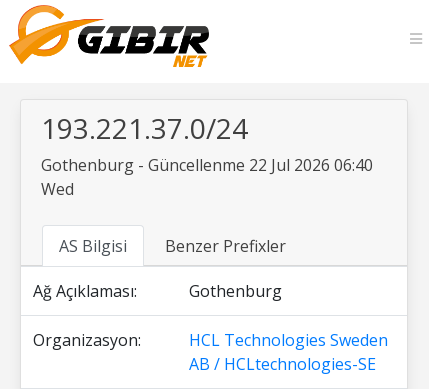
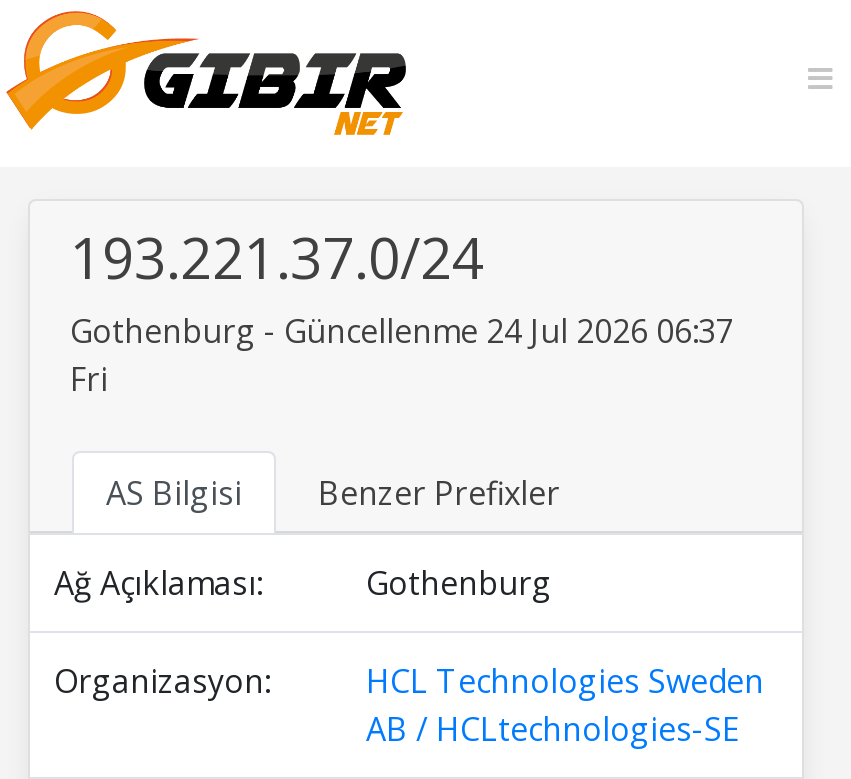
[41,154,373,200] Gothenburg - Güncellenme 22 Jul 2026 06:40 | Wed -> [70,309,734,401] Gothenburg - Güncellenme 24 Jul 2026 06:37 | Fri

